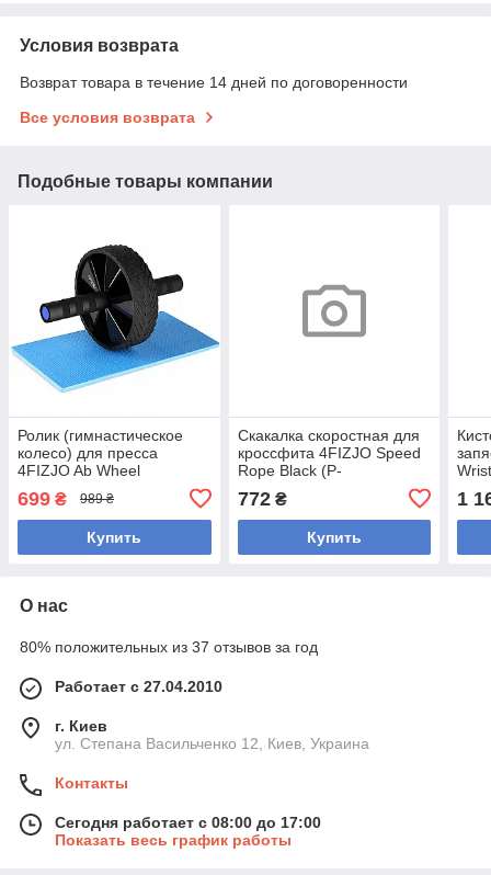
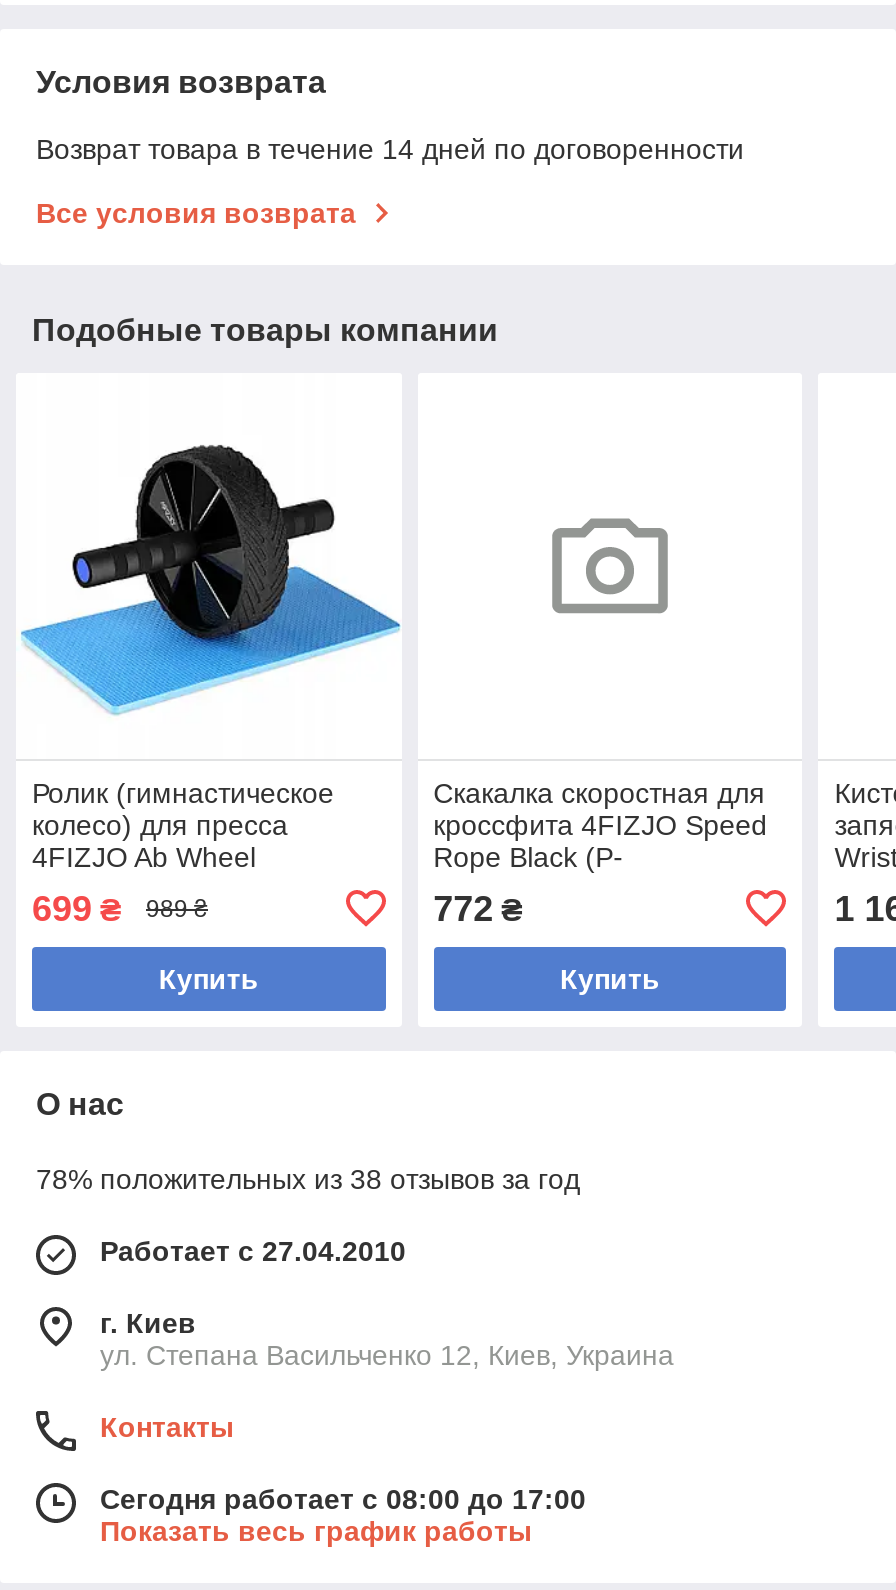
[20,638,318,655] 80% положительных из 37 отзывов за год -> [36,1163,580,1195] 78% положительных из 38 отзывов за год

